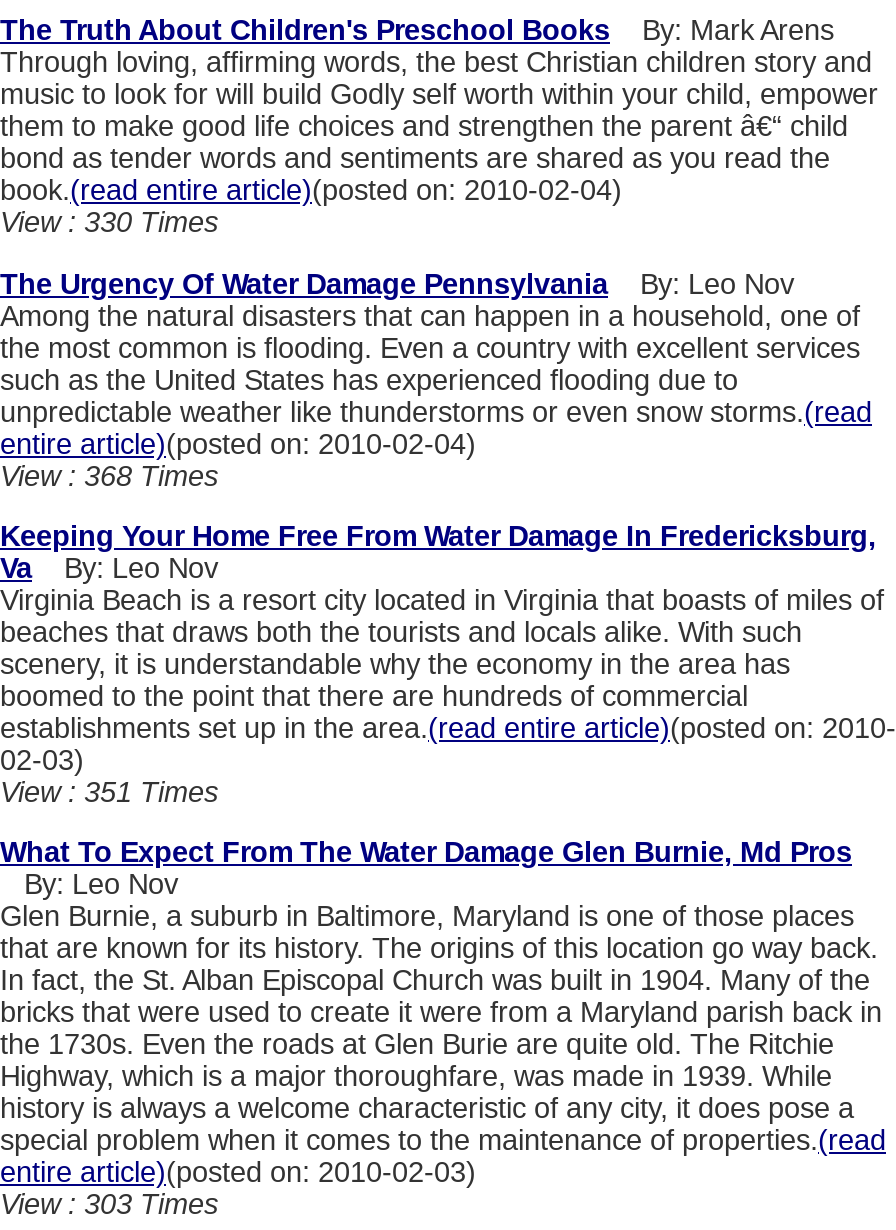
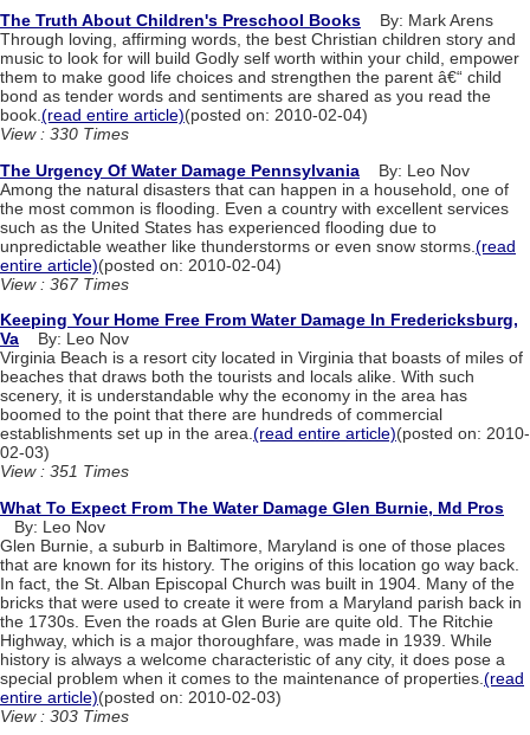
[0,460,218,492] View : 368 Times -> [0,274,129,293] View : 367 Times

